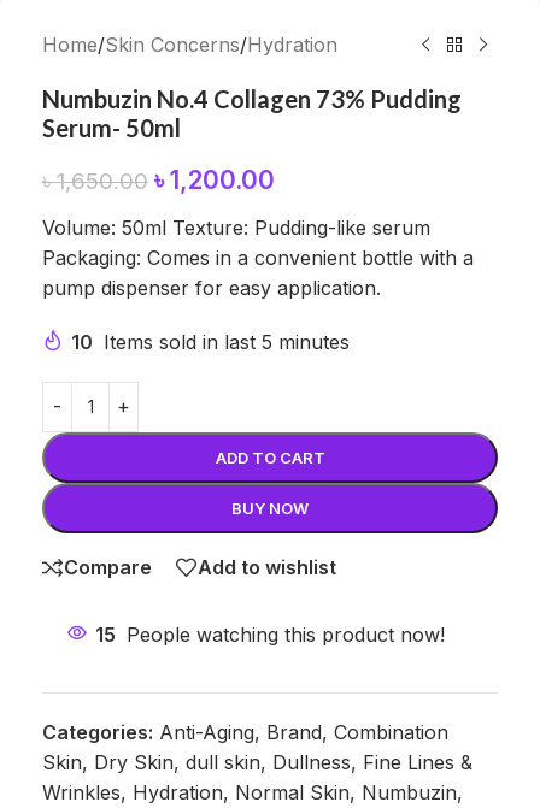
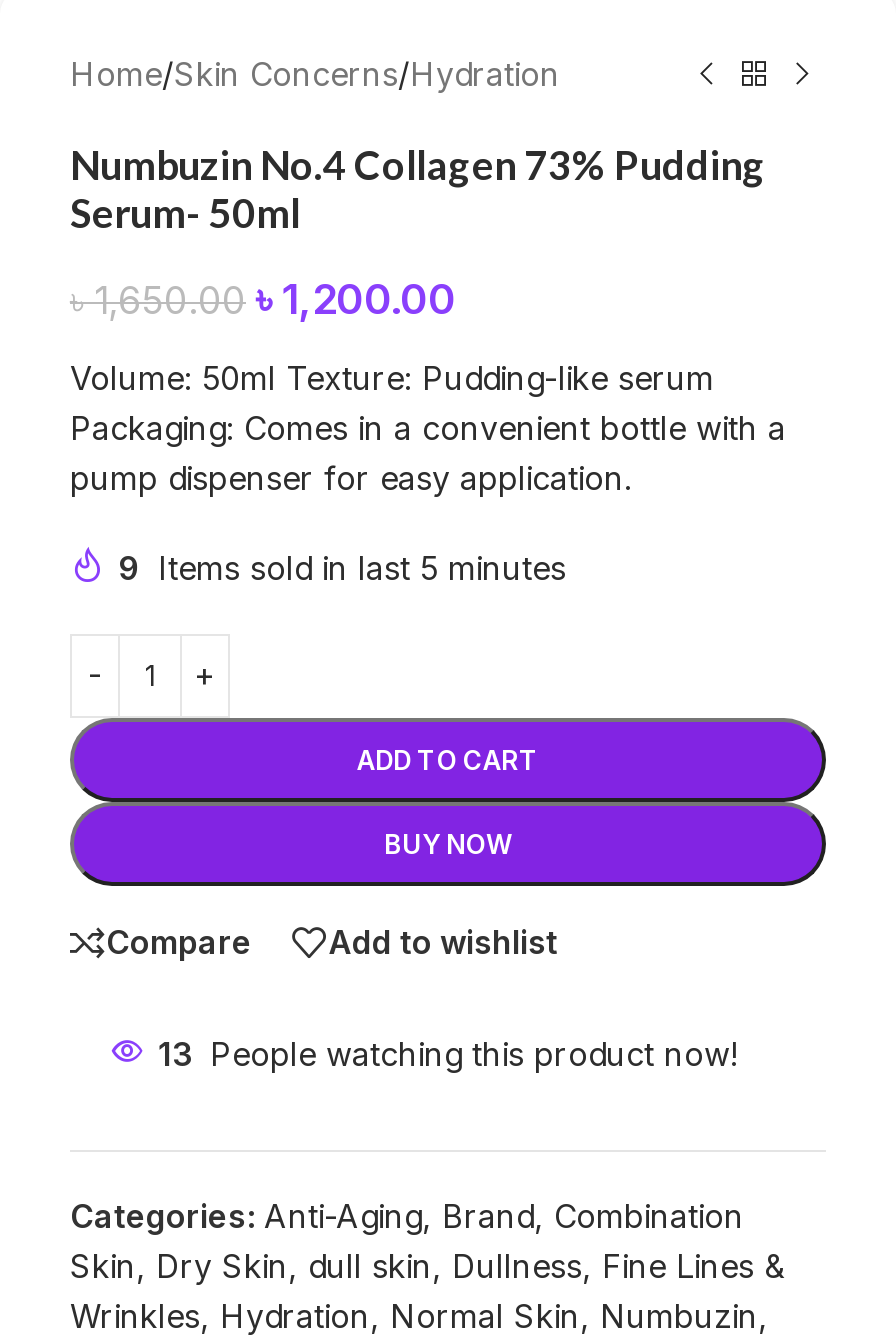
[71,330,350,354] 10 Items sold in last 5 minutes -> [118,548,566,588] 9 Items sold in last 5 minutes
[95,622,445,646] 15 People watching this product now! -> [158,1034,738,1074] 13 People watching this product now!

